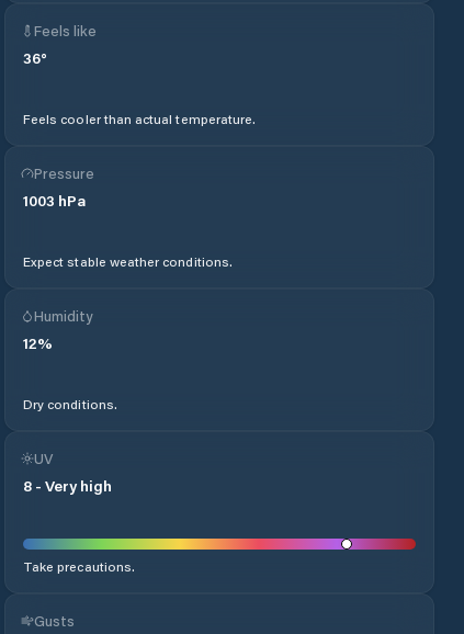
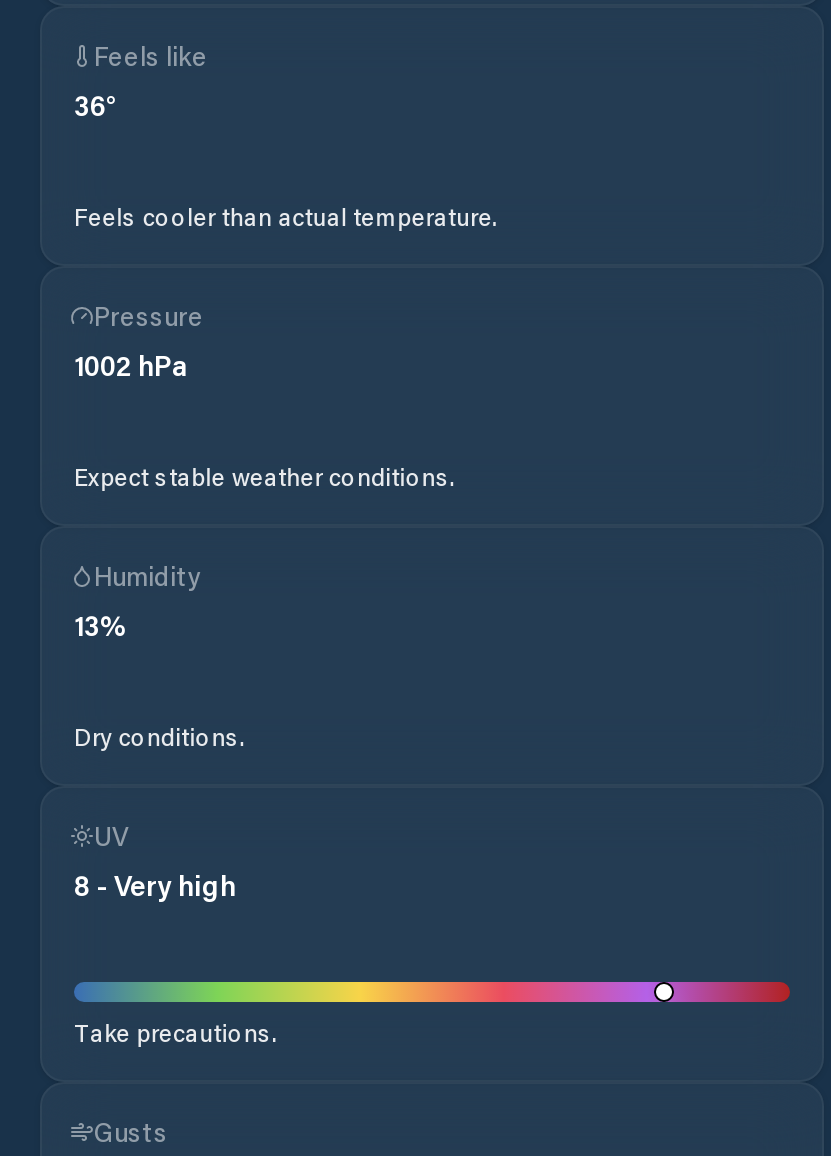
[23,190,86,211] 1003 hPa -> [74,346,188,384] 1002 hPa
[23,332,53,353] 12% -> [74,606,128,644] 13%

